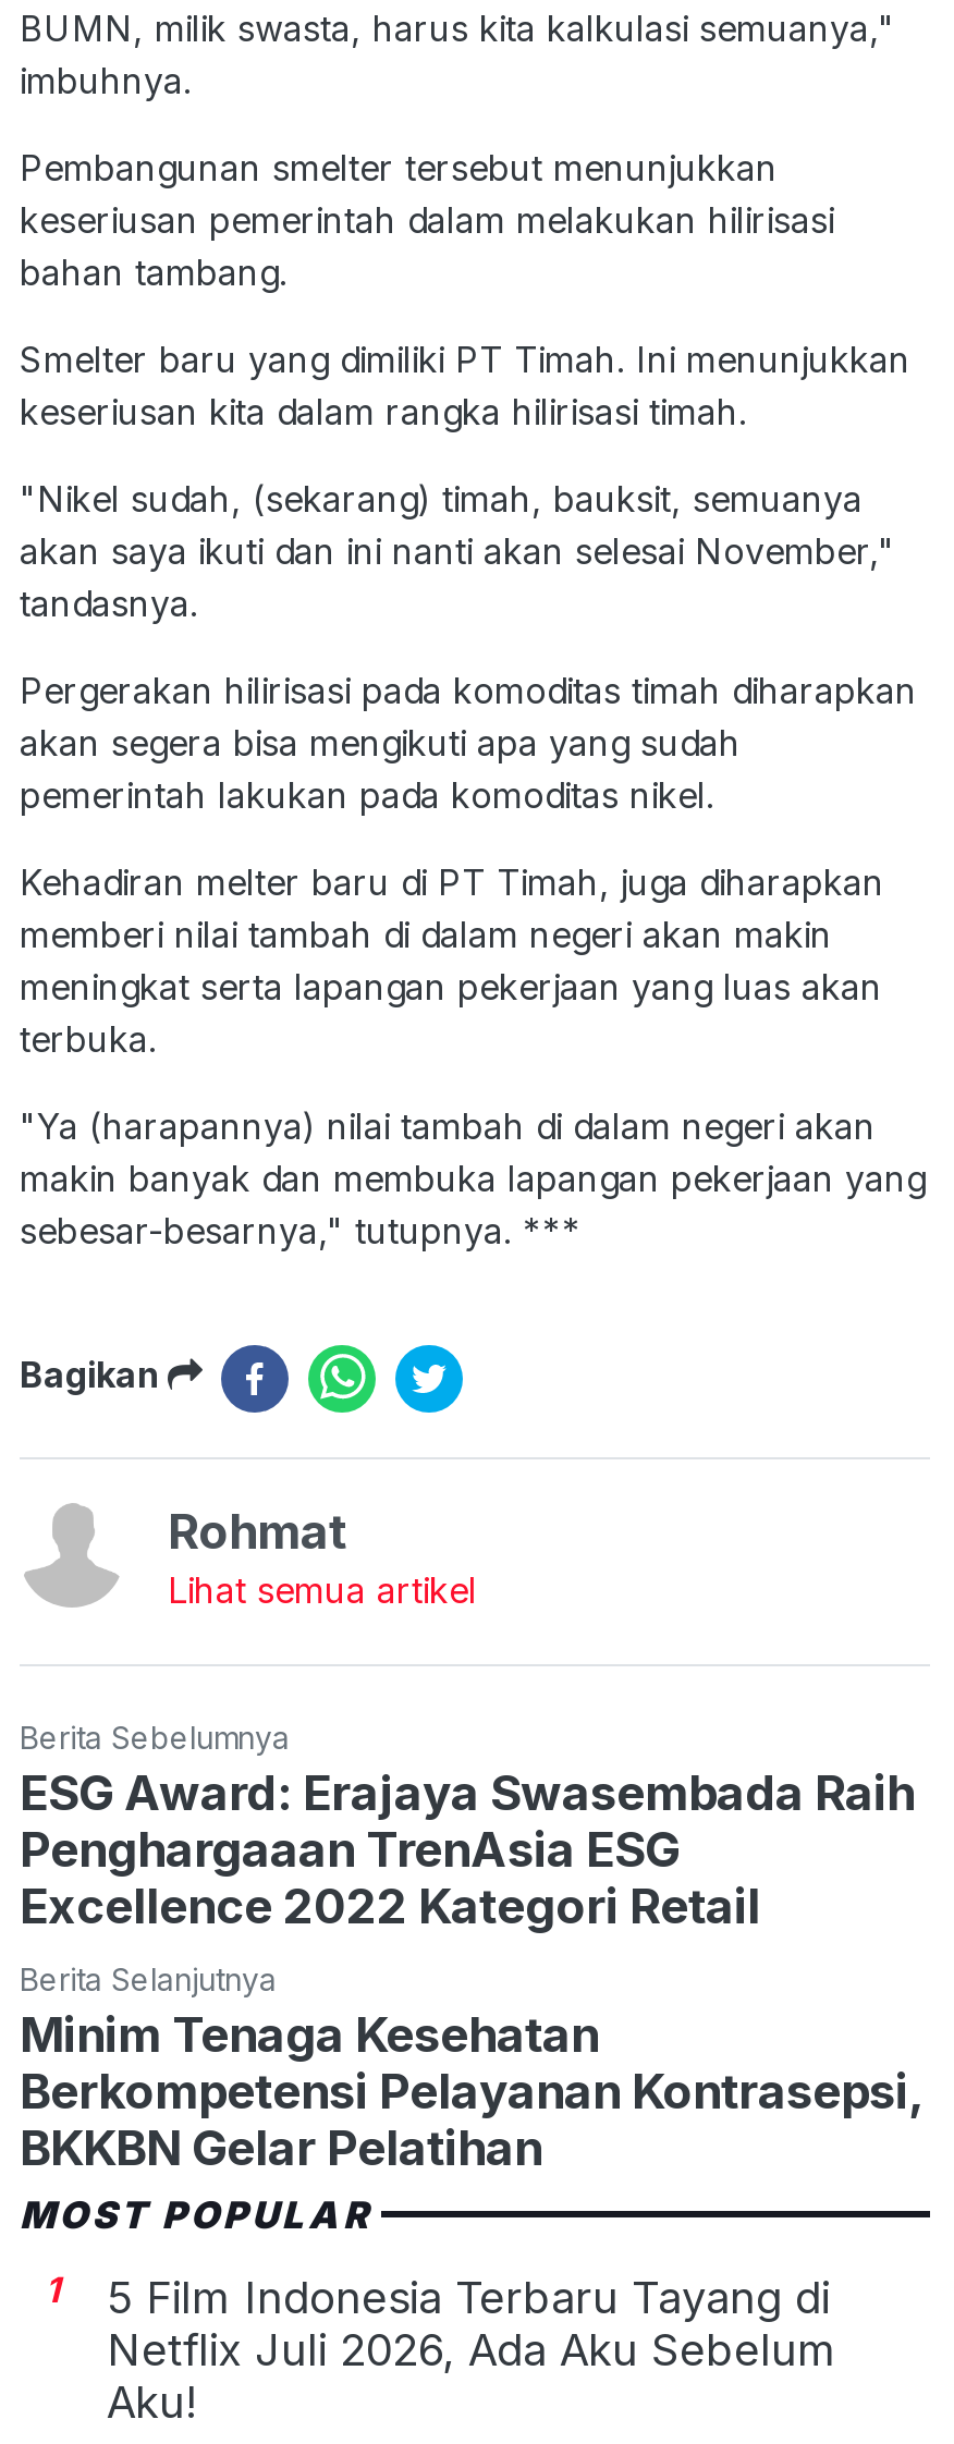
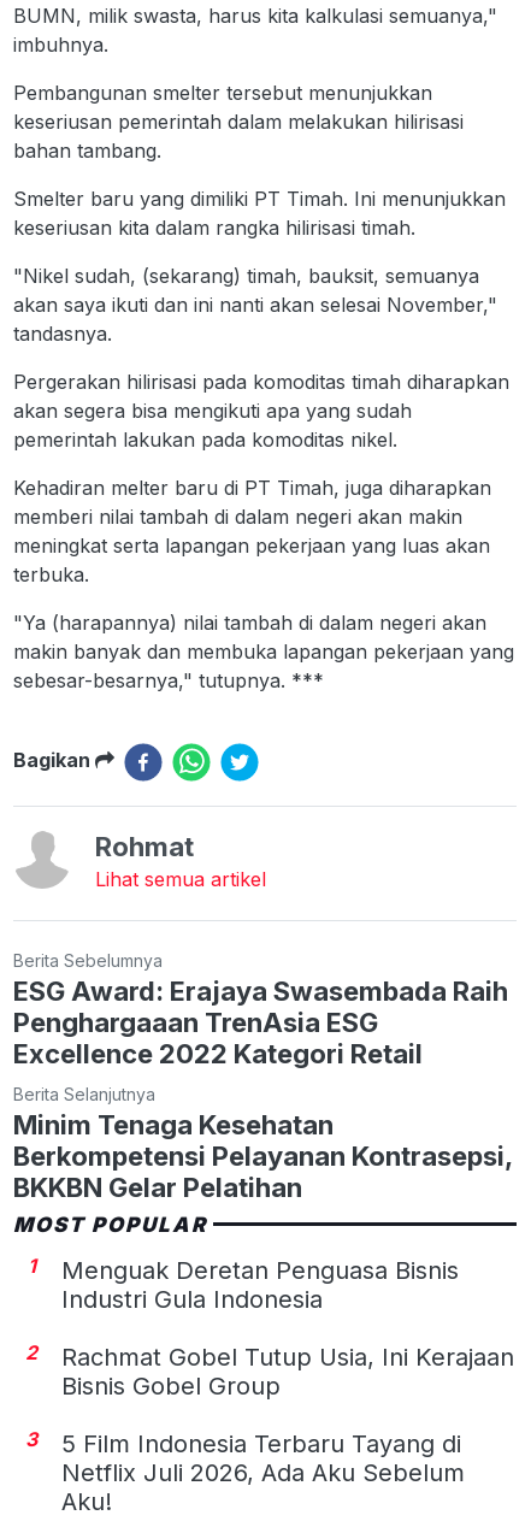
none -> [25,1256,514,1451] Menguak Deretan Penguasa Bisnis | Industri Gula Indonesia | 2 | Rachmat Gobel Tutup Usia, Ini Kerajaan | Bisnis Gobel Group | 3

